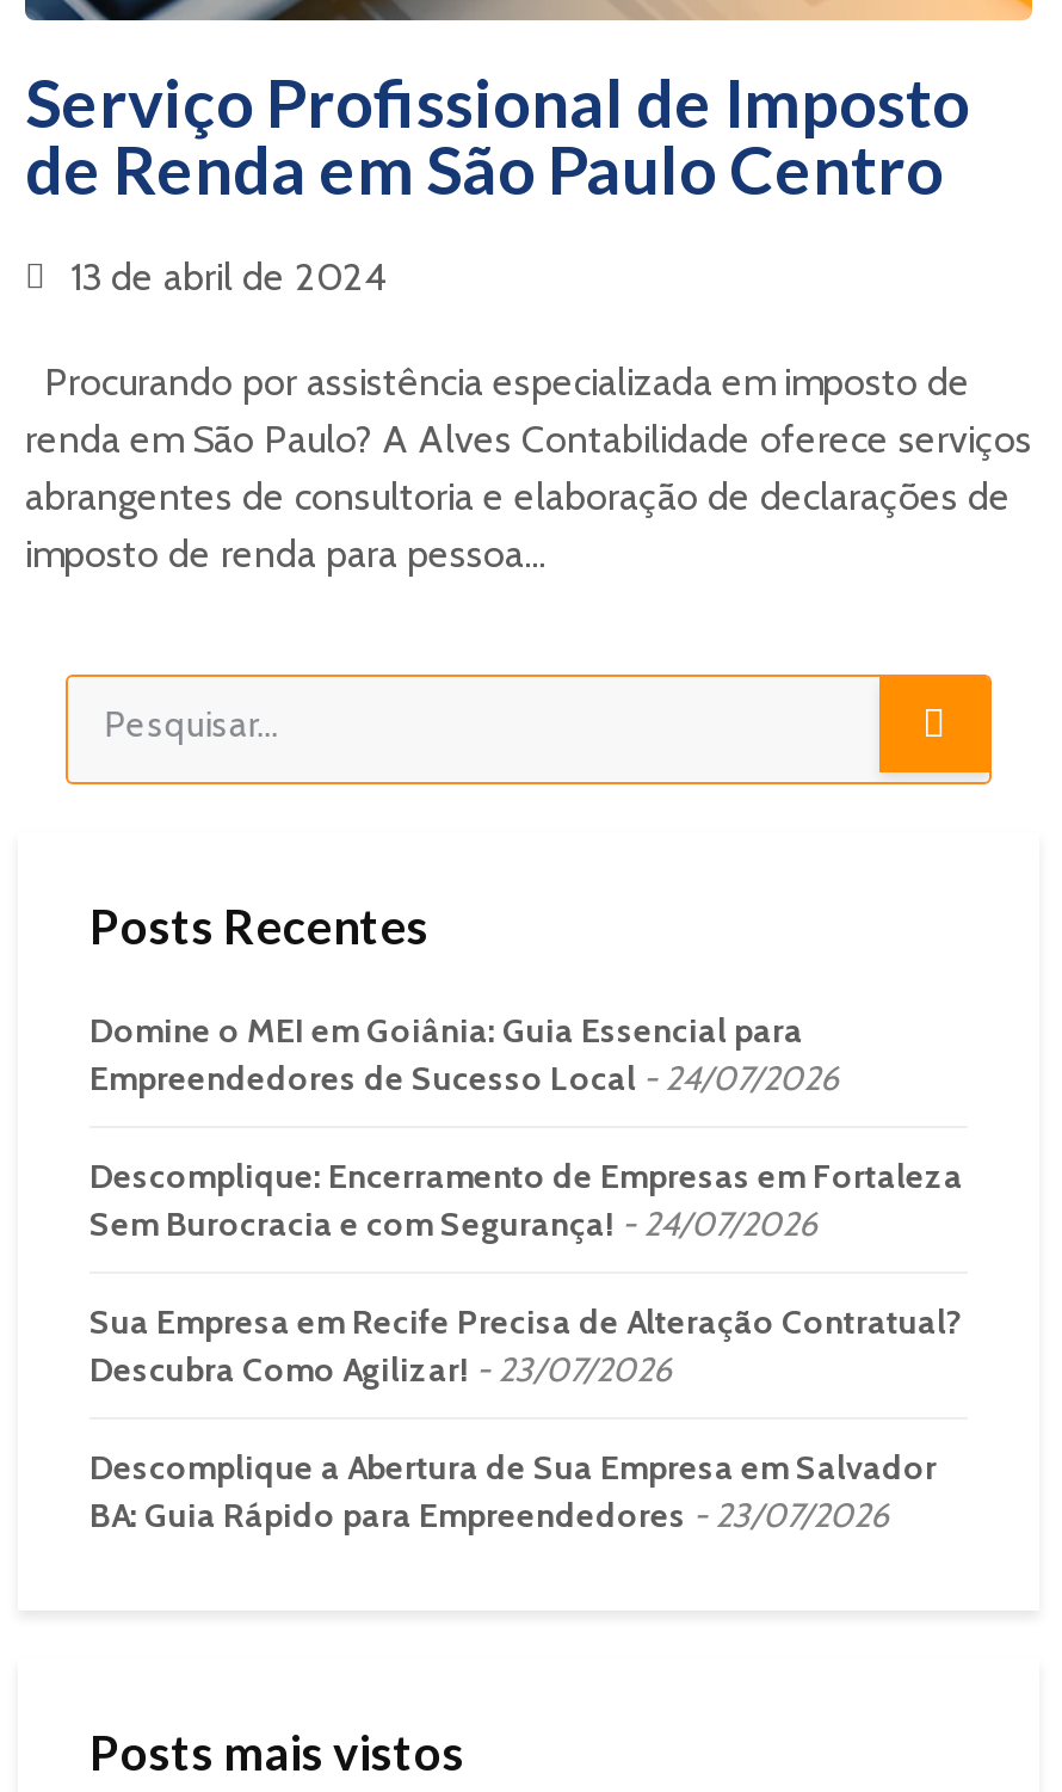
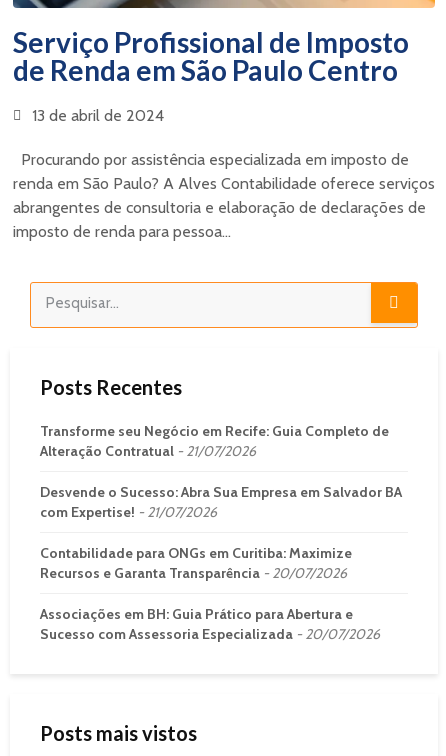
[89,1007,839,1098] Domine o MEI em Goiânia: Guia Essencial para | Empreendedores de Sucesso Local | 24/07/2026 -> [40,422,389,460] Transforme seu Negócio em Recife: Guia Completo de | Alteração Contratual | 21/07/2026
[89,1153,963,1244] Descomplique: Encerramento de Empresas em Fortaleza | Sem Burocracia e com Segurança! | 24/07/2026 -> [40,483,402,521] Desvende o Sucesso: Abra Sua Empresa em Salvador BA | com Expertise! | 21/07/2026
[89,1299,963,1389] Sua Empresa em Recife Precisa de Alteração Contratual? | Descubra Como Agilizar! | 23/07/2026 -> [40,544,352,582] Contabilidade para ONGs em Curitiba: Maximize | Recursos e Garanta Transparência | 20/07/2026
[89,1444,937,1535] Descomplique a Abertura de Sua Empresa em Salvador | BA: Guia Rápido para Empreendedores | 23/07/2026 -> [40,605,380,643] Associações em BH: Guia Prático para Abertura e | Sucesso com Assessoria Especializada | 20/07/2026

